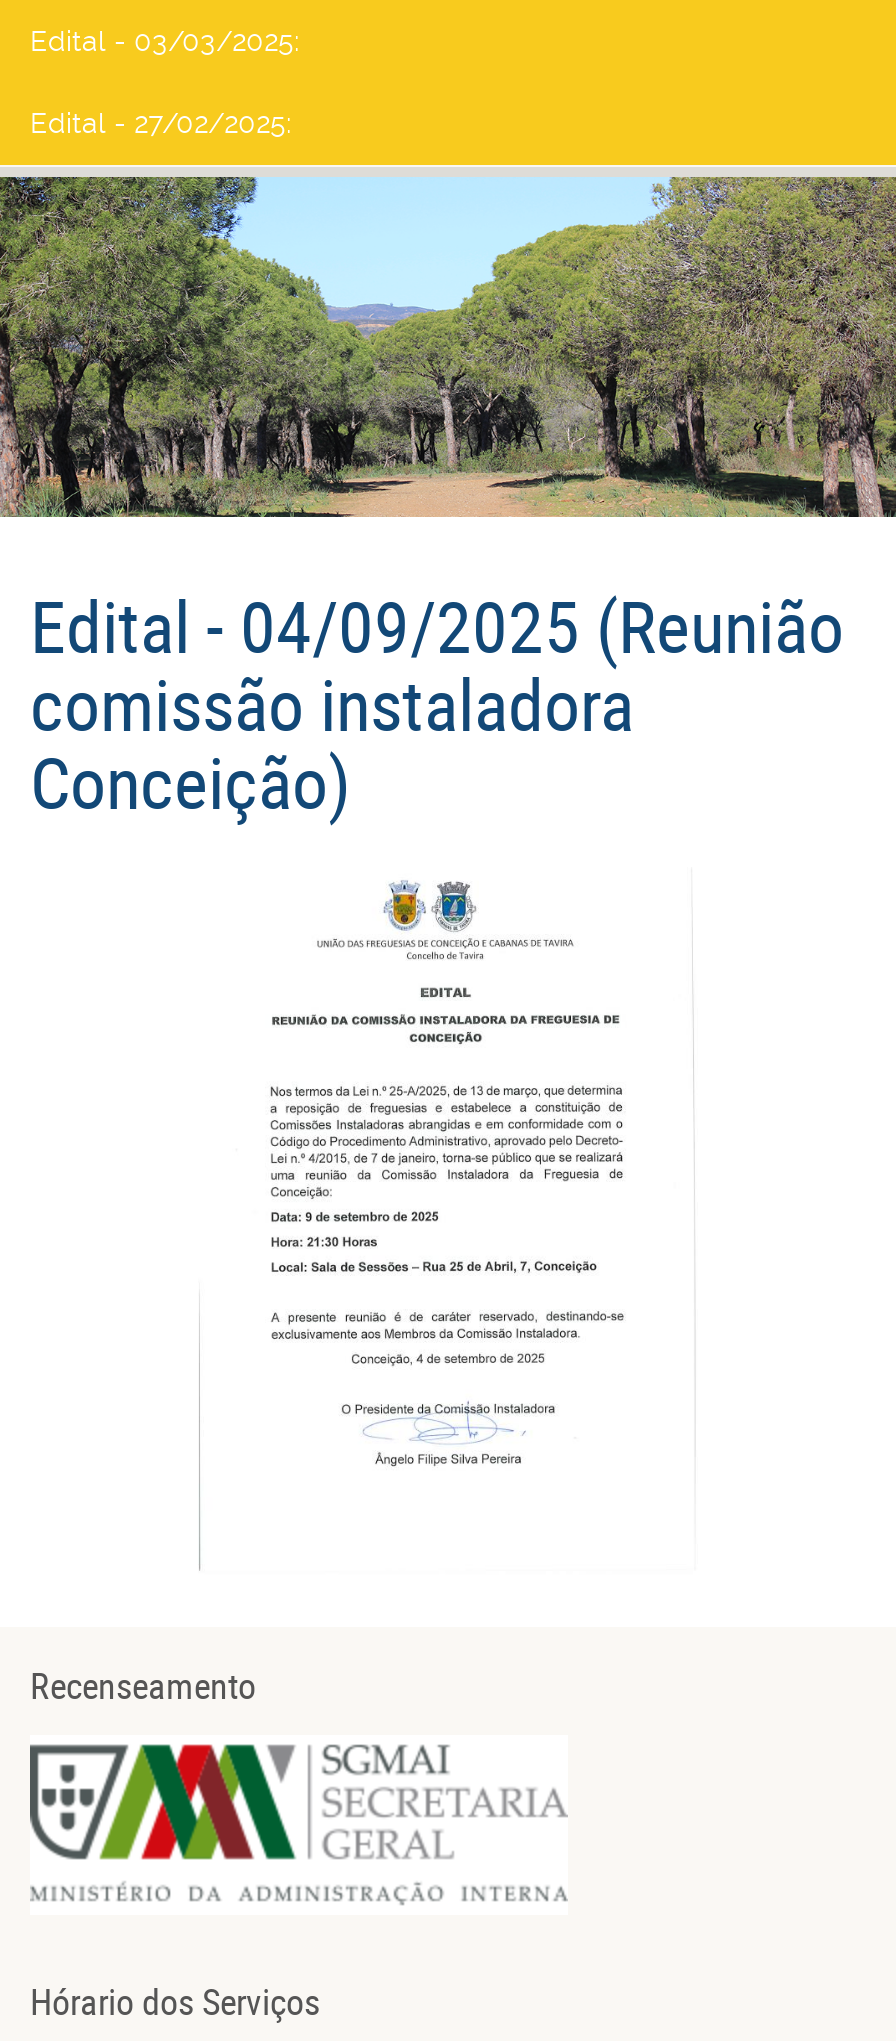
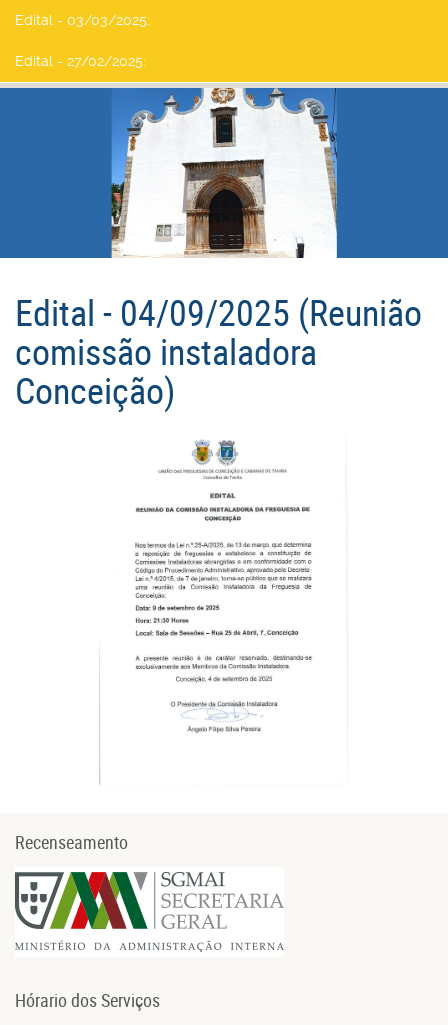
[6,175,890,519] [image] -> [3,87,445,259] [image]

